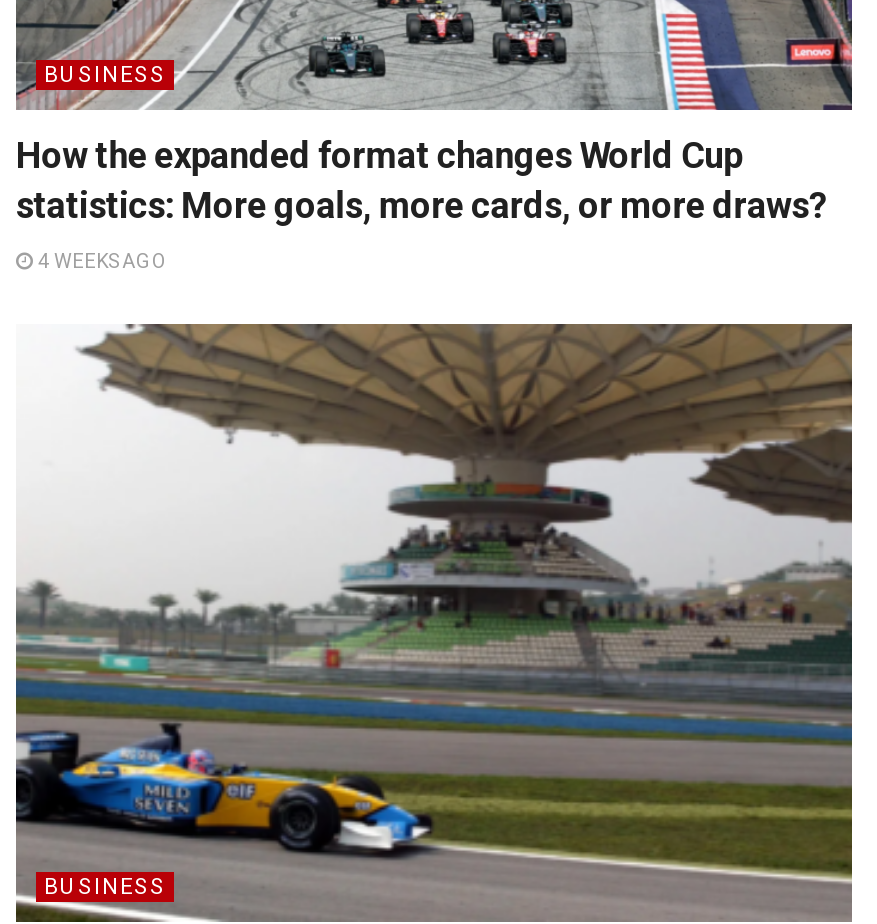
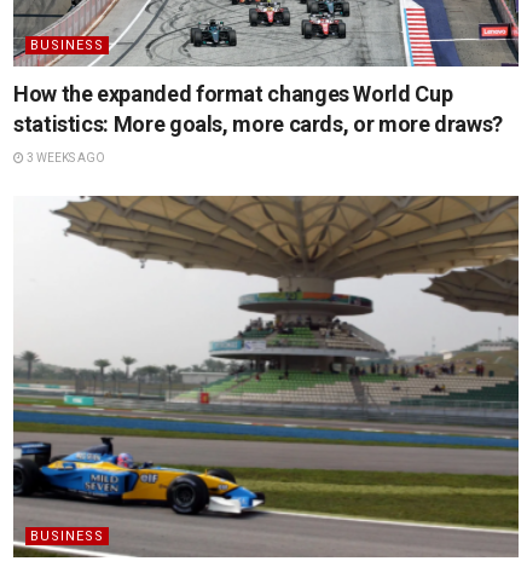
[34,249,168,271] 4 WEEKS AGO -> [24,151,105,164] 3 WEEKS AGO

